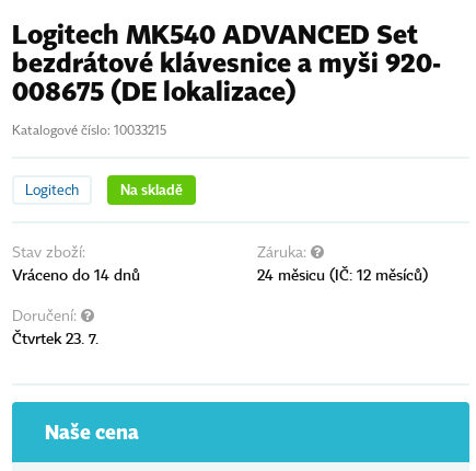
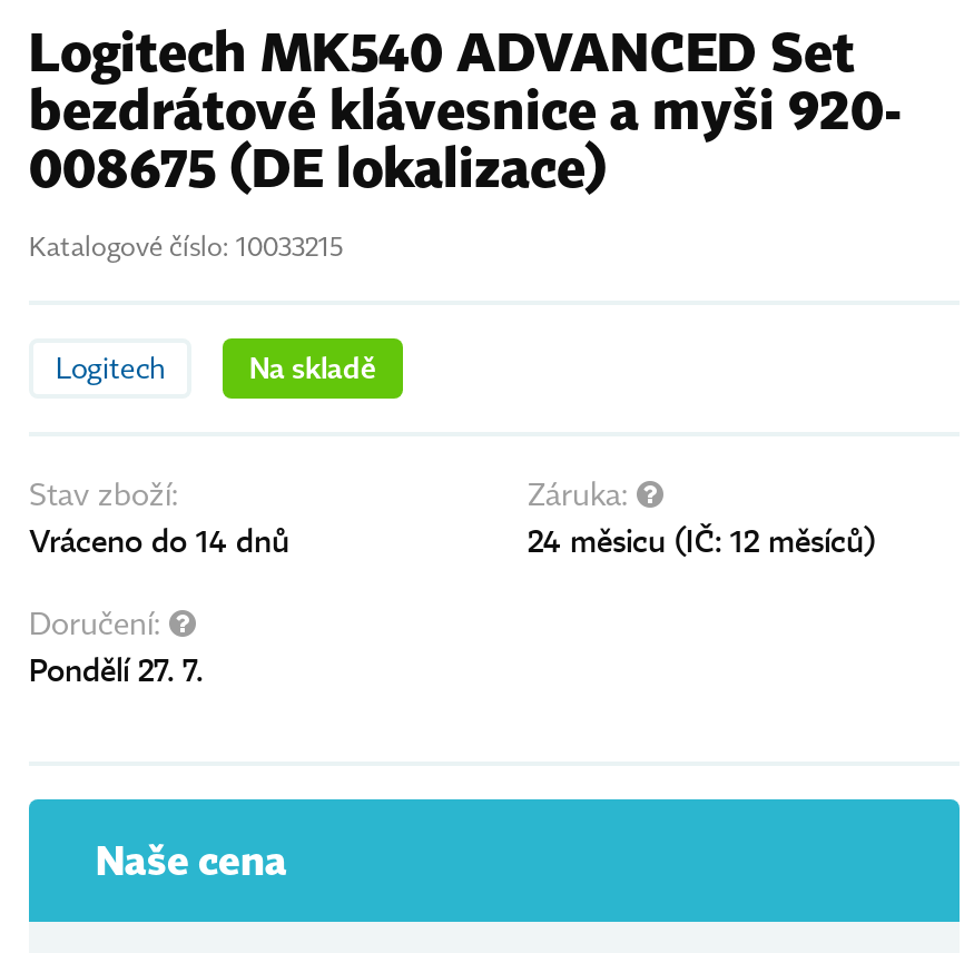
[12,330,98,348] Čtvrtek 23. 7. -> [29,652,203,690] Pondělí 27. 7.

